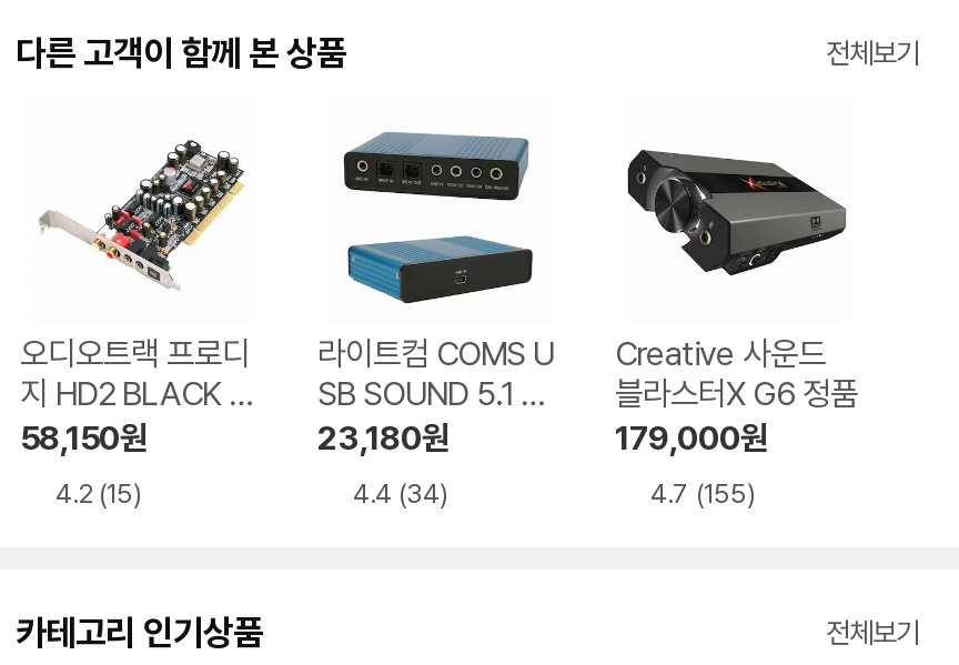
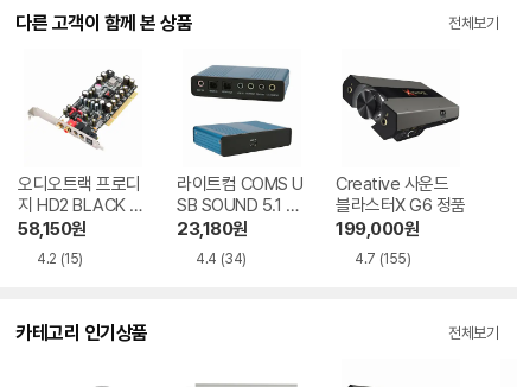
[615,419,768,459] 179,000원 -> [336,219,419,240] 199,000원

